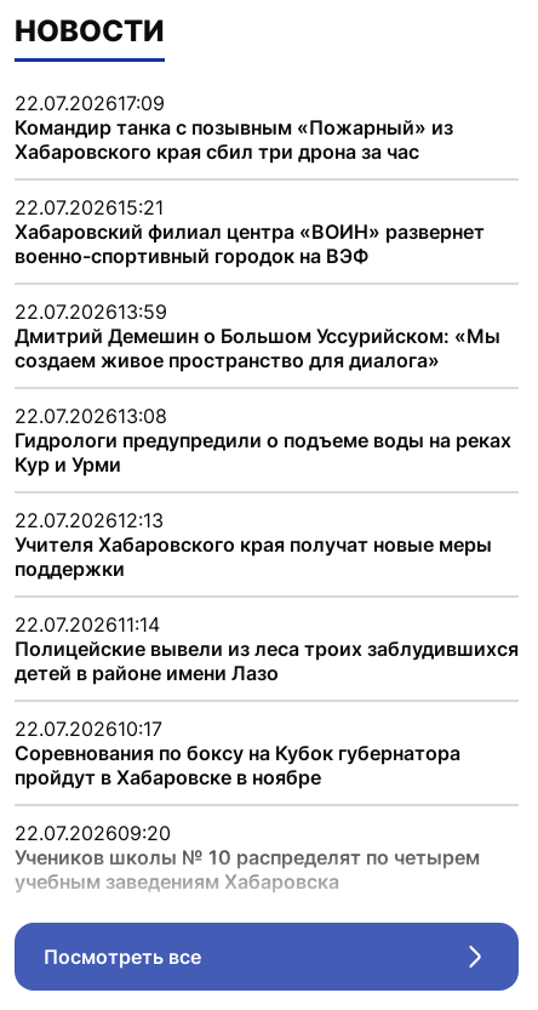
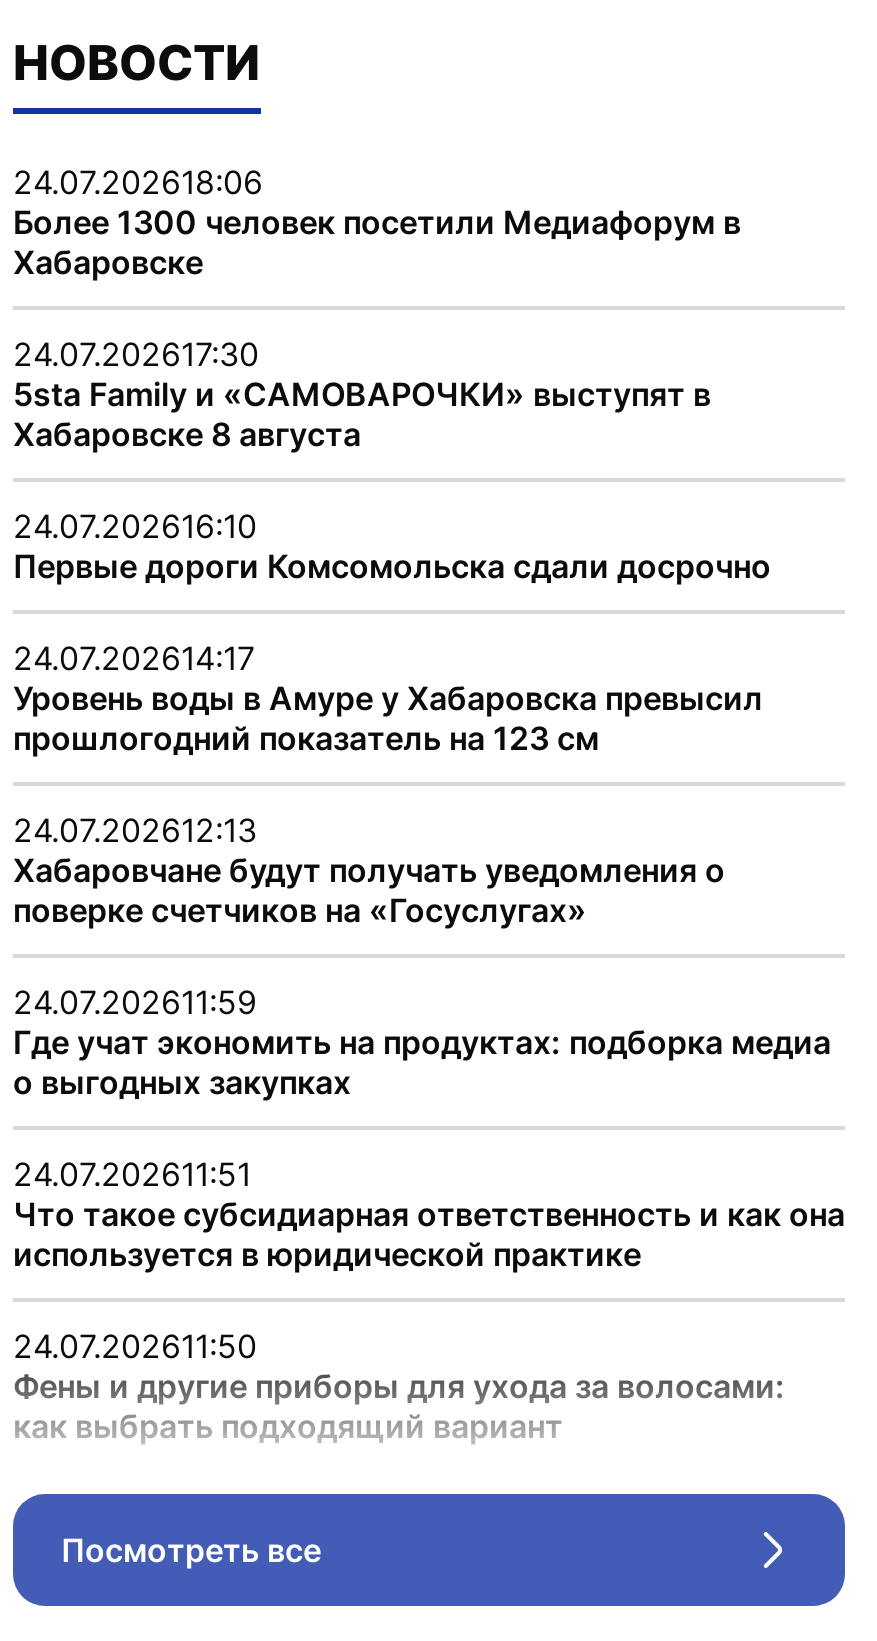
[15,91,453,164] 22.07.202617:09 | Командир танка с позывным «Пожарный» из | Хабаровского края сбил три дрона за час -> [13,162,741,282] 24.07.202618:06 | Более 1300 человек посетили Медиафорум в | Хабаровске
[15,195,485,268] 22.07.202615:21 | Хабаровский филиал центра «ВОИН» развернет | военно-спортивный городок на ВЭФ -> [13,334,711,454] 24.07.202617:30 | 5sta Family и «САМОВАРОЧКИ» выступят в | Хабаровске 8 августа
[15,299,500,372] 22.07.202613:59 | Дмитрий Демешин о Большом Уссурийском: «Мы | создаем живое пространство для диалога» -> [13,506,771,586] 24.07.202616:10 | Первые дороги Комсомольска сдали досрочно
[15,404,511,477] 22.07.202613:08 | Гидрологи предупредили о подъеме воды на реках | Кур и Урми -> [13,638,763,758] 24.07.202614:17 | Уровень воды в Амуре у Хабаровска превысил | прошлогодний показатель на 123 см
[15,508,492,581] 22.07.202612:13 | Учителя Хабаровского края получат новые меры | поддержки -> [13,810,725,930] 24.07.202612:13 | Хабаровчане будут получать уведомления о | поверке счетчиков на «Госуслугах»
[15,612,519,685] 22.07.202611:14 | Полицейские вывели из леса троих заблудившихся | детей в районе имени Лазо -> [13,982,831,1102] 24.07.202611:59 | Где учат экономить на продуктах: подборка медиа | о выгодных закупках
[15,717,460,789] 22.07.202610:17 | Соревнования по боксу на Кубок губернатора | пройдут в Хабаровске в ноябре -> [13,1154,845,1274] 24.07.202611:51 | Что такое субсидиарная ответственность и как она | используется в юридической практике
[15,821,480,894] 22.07.202609:20 | Учеников школы № 10 распределят по четырем | учебным заведениям Хабаровска -> [13,1326,785,1446] 24.07.202611:50 | Фены и другие приборы для ухода за волосами: | как выбрать подходящий вариант

